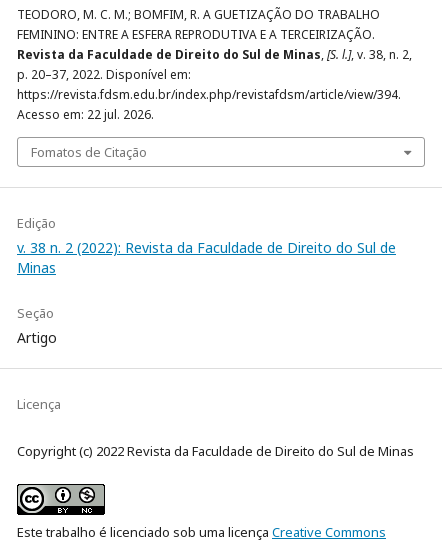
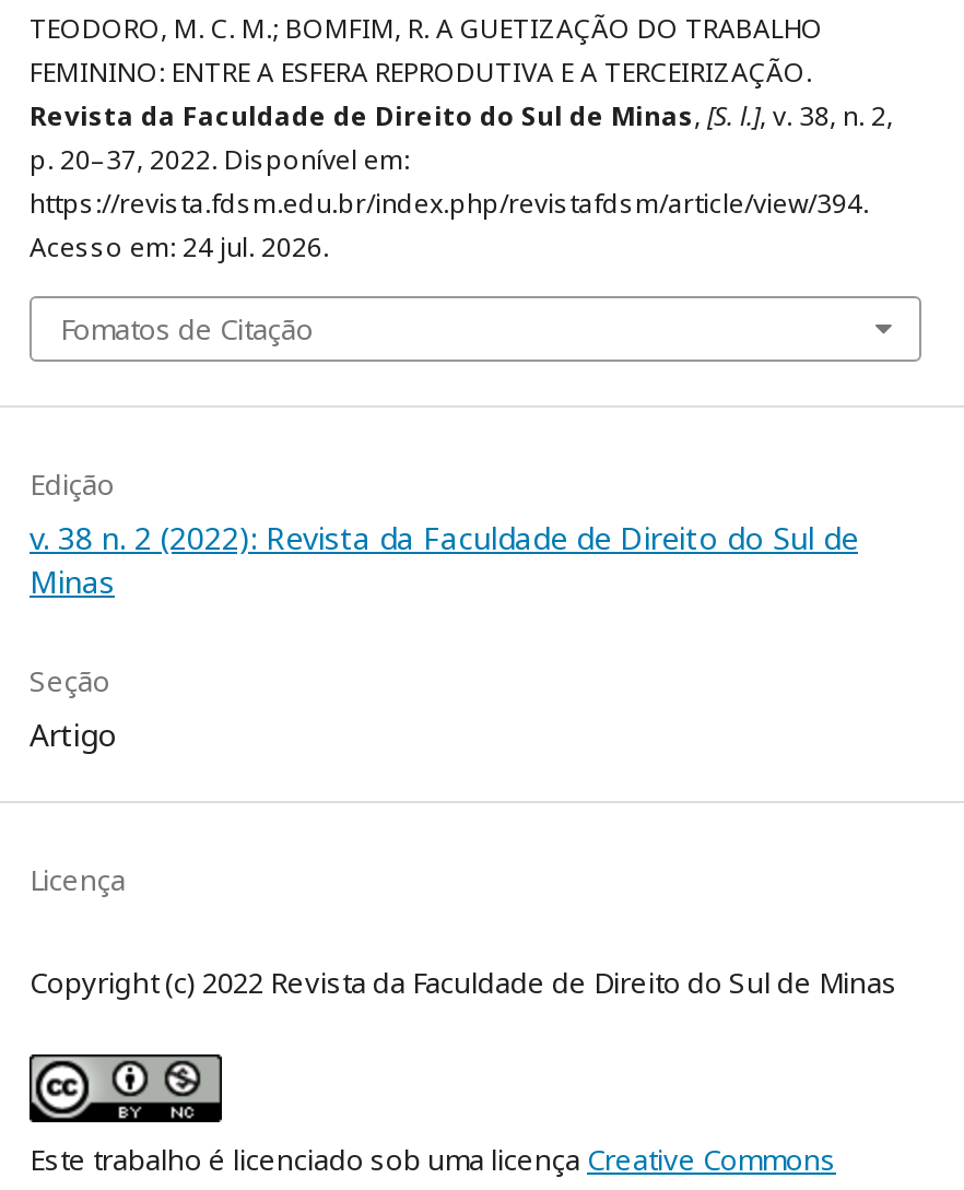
[17,106,154,123] Acesso em: 22 jul. 2026. -> [30,228,329,265] Acesso em: 24 jul. 2026.

